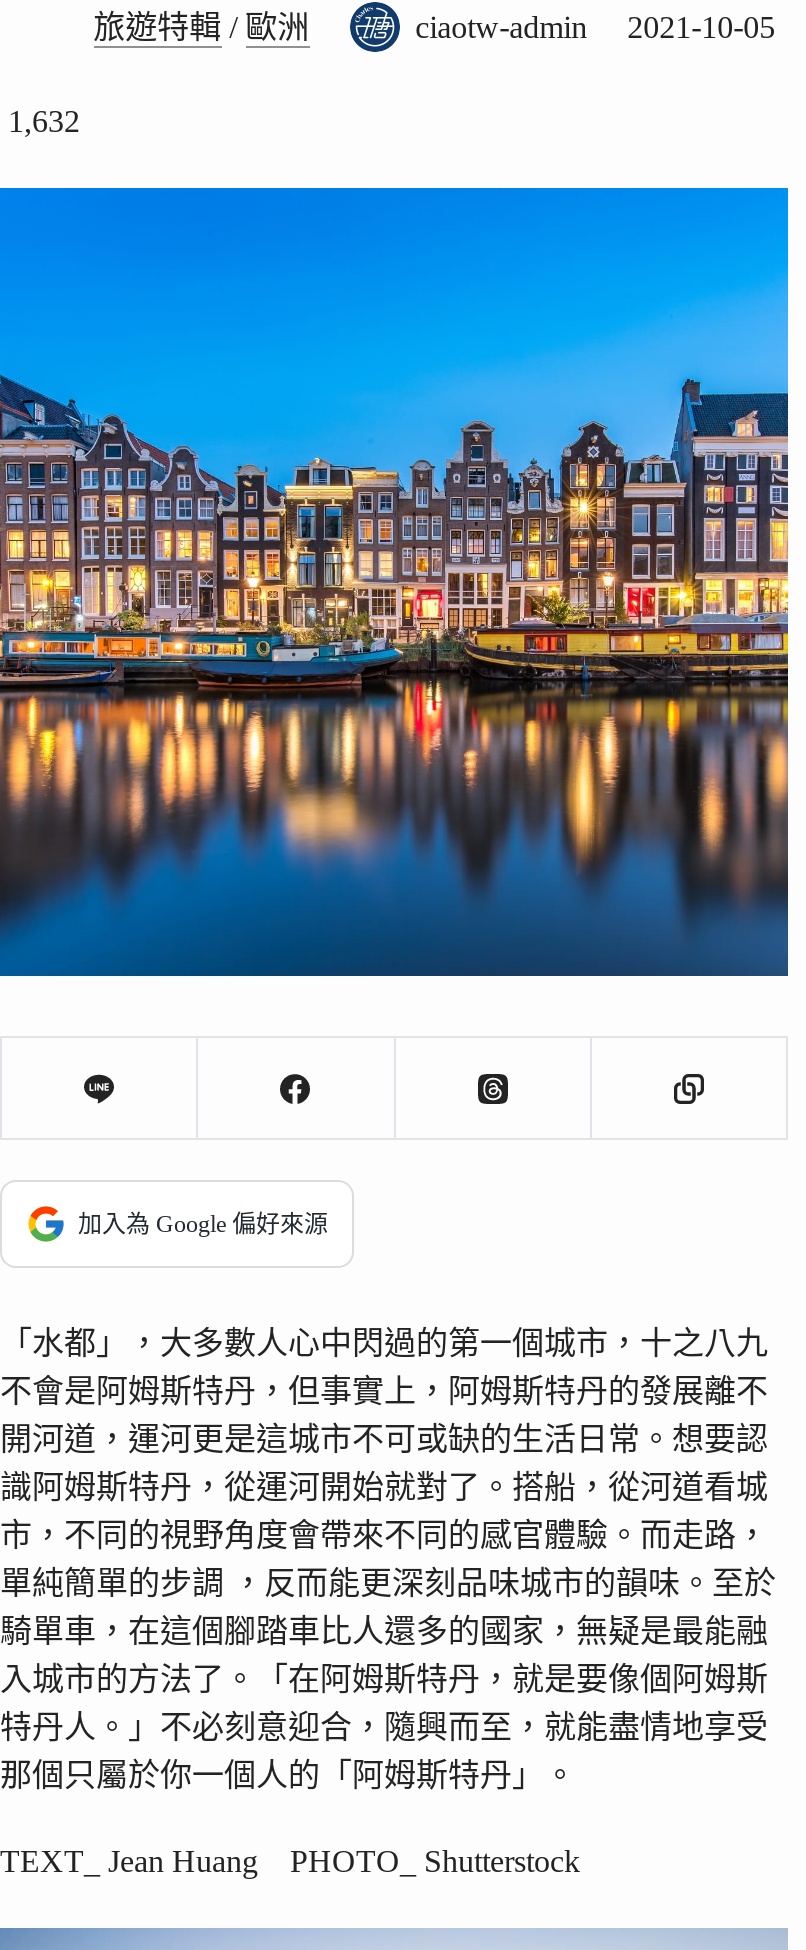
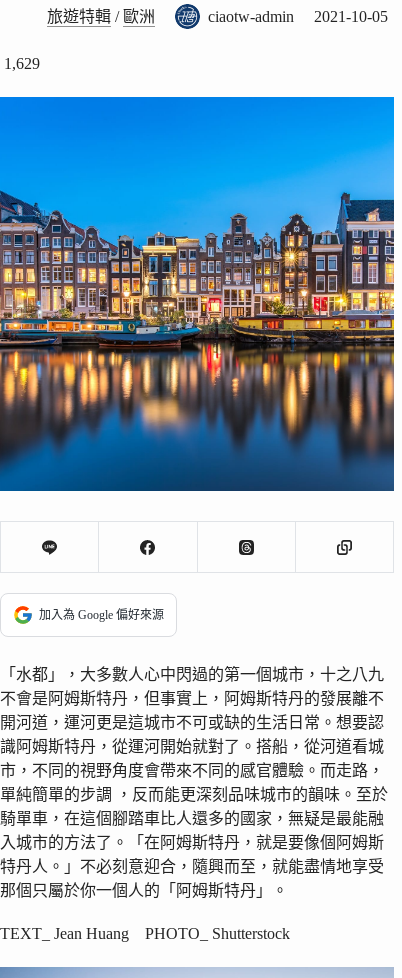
[8,104,80,138] 1,632 -> [4,55,40,72] 1,629

